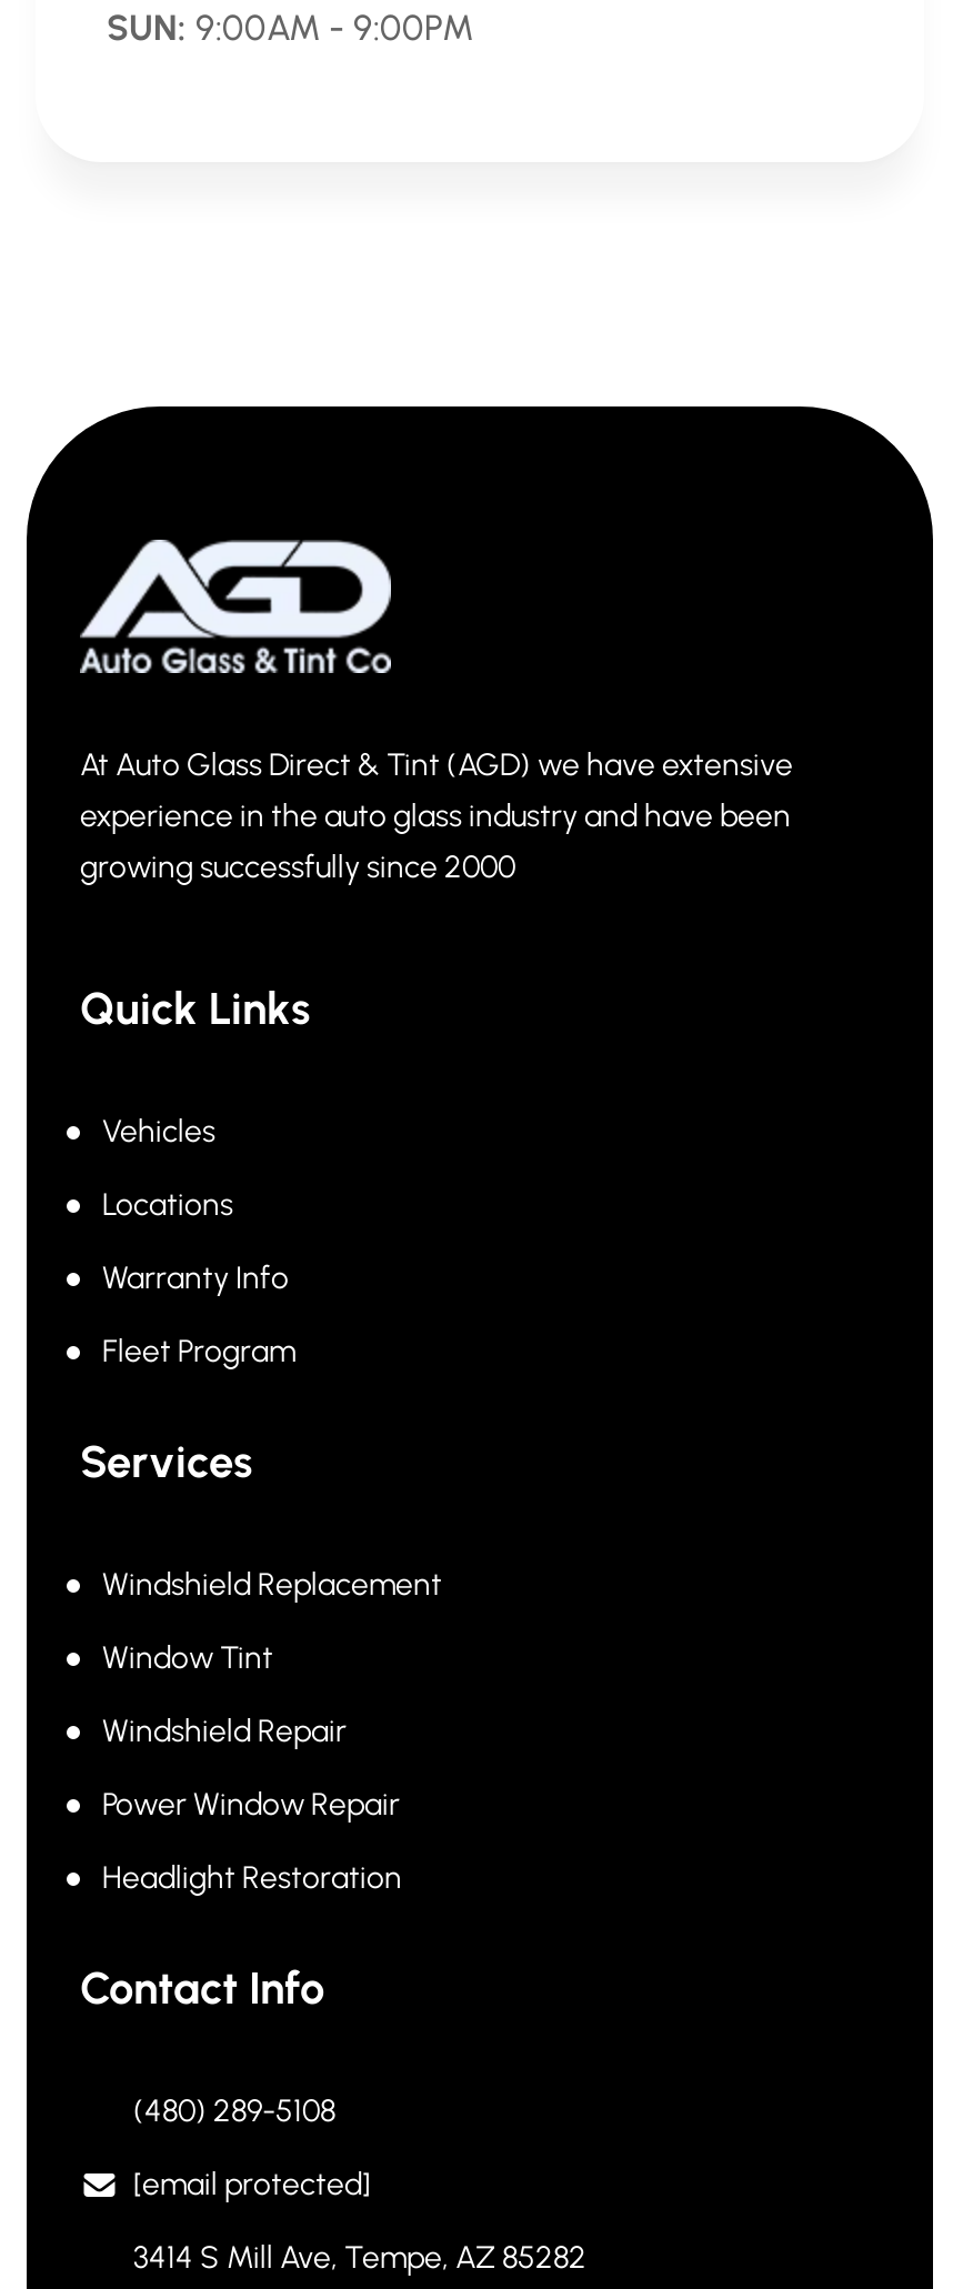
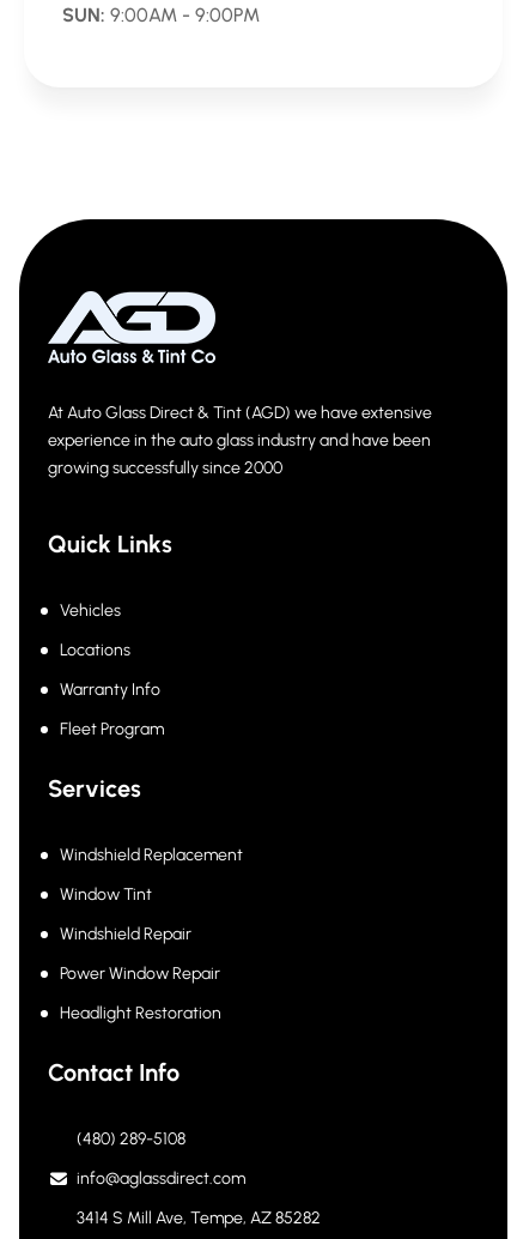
[133,2166,371,2203] [email protected] -> [77,1168,245,1189] info@aglassdirect.com

